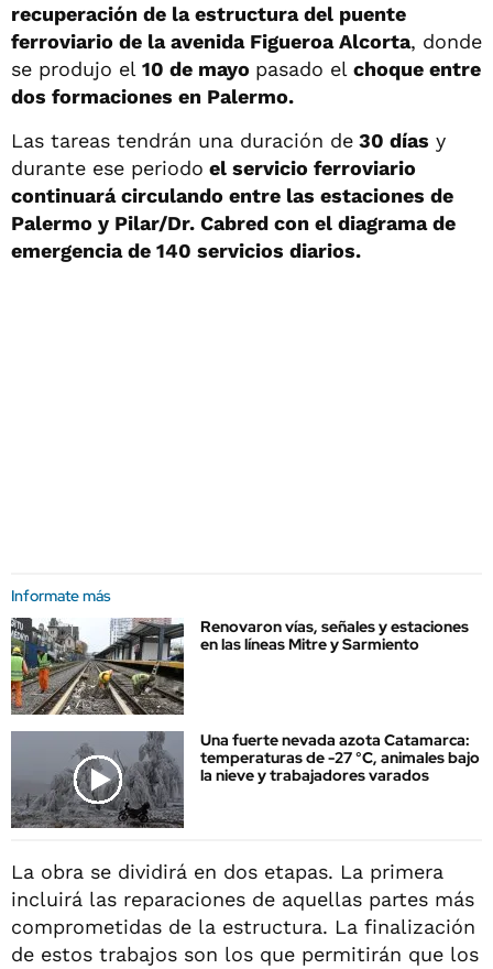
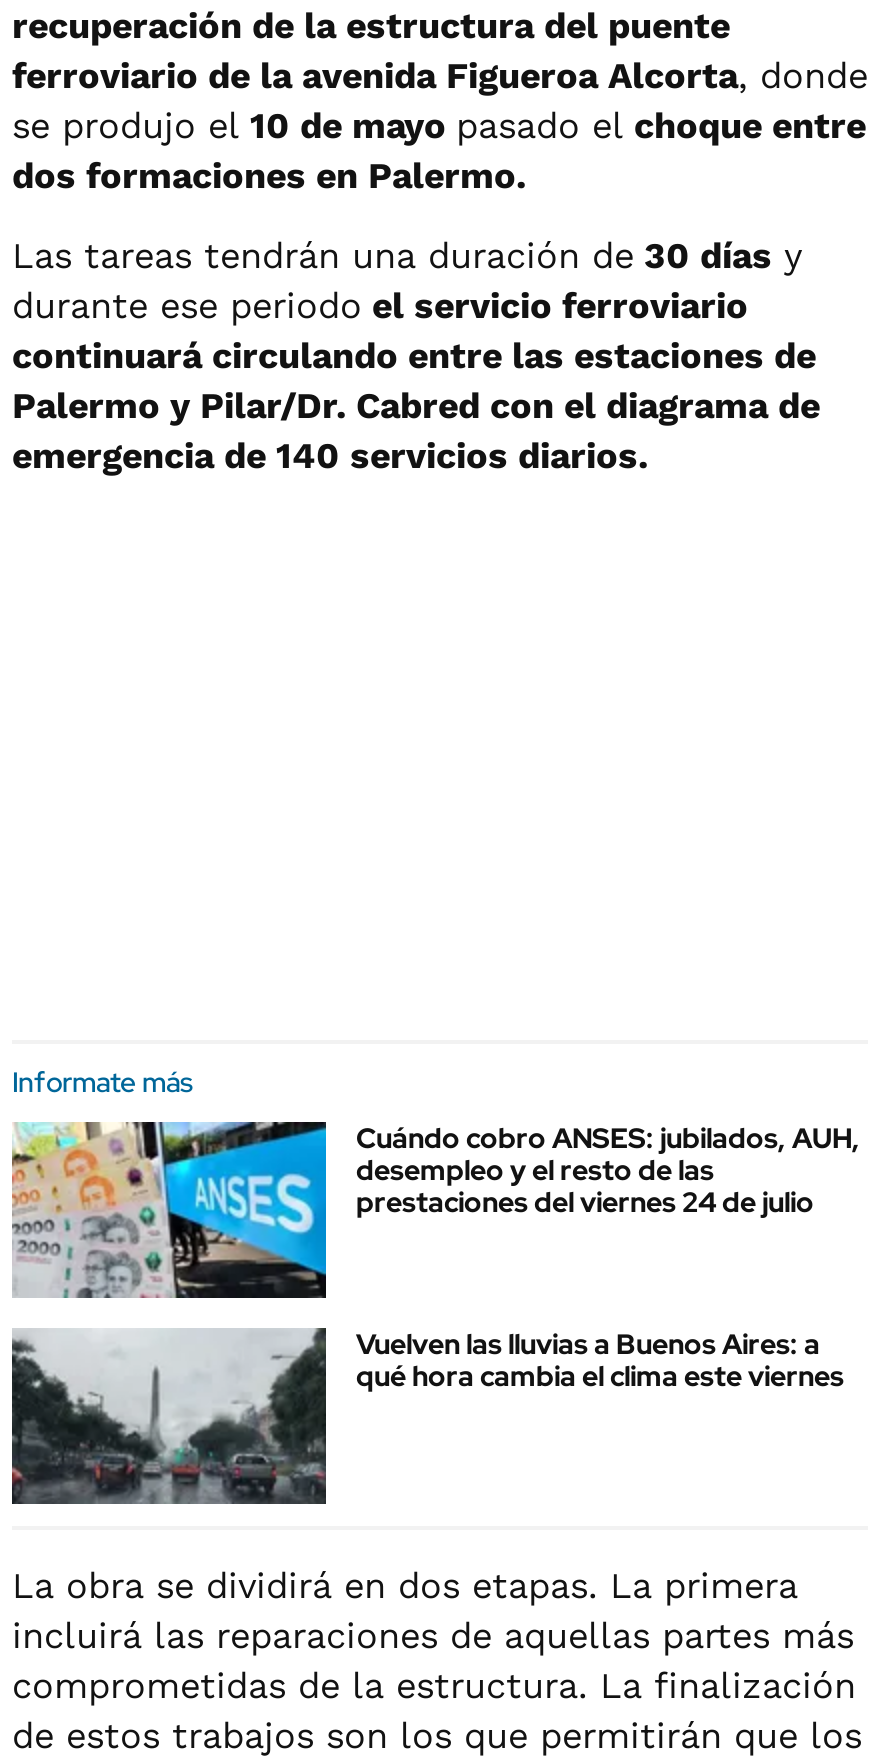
[10,616,469,716] [image] | Renovaron vías, señales y estaciones | en las líneas Mitre y Sarmiento -> [10,1120,860,1300] [image] | Cuándo cobro ANSES: jubilados, AUH, | desempleo y el resto de las | prestaciones del viernes 24 de julio
[10,730,480,828] [image] | Una fuerte nevada azota Catamarca: | temperaturas de -27 °C, animales bajo | la nieve y trabajadores varados -> [12,1326,844,1504] [image] | Vuelven las lluvias a Buenos Aires: a | qué hora cambia el clima este viernes

